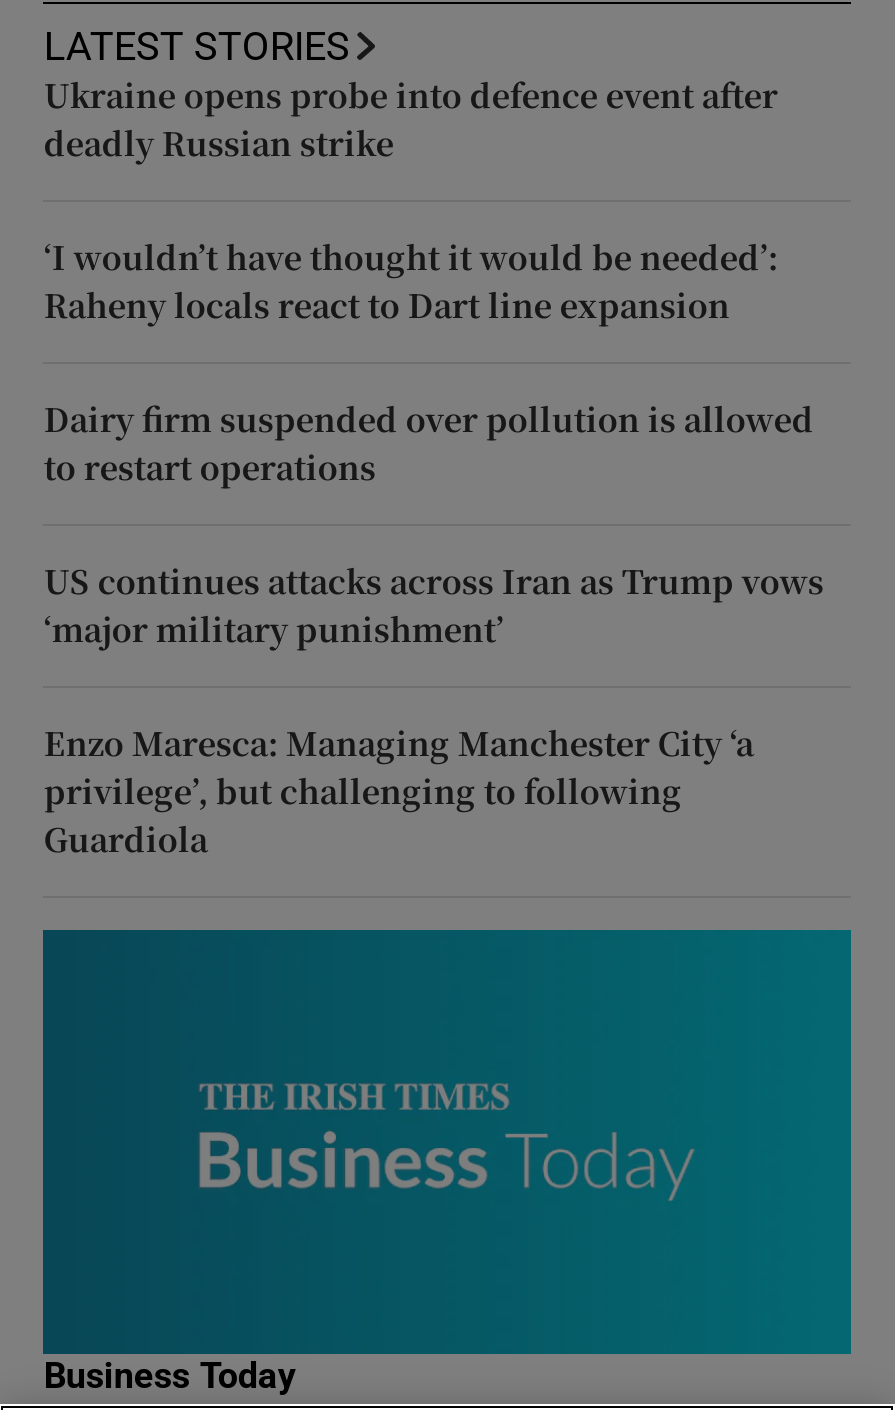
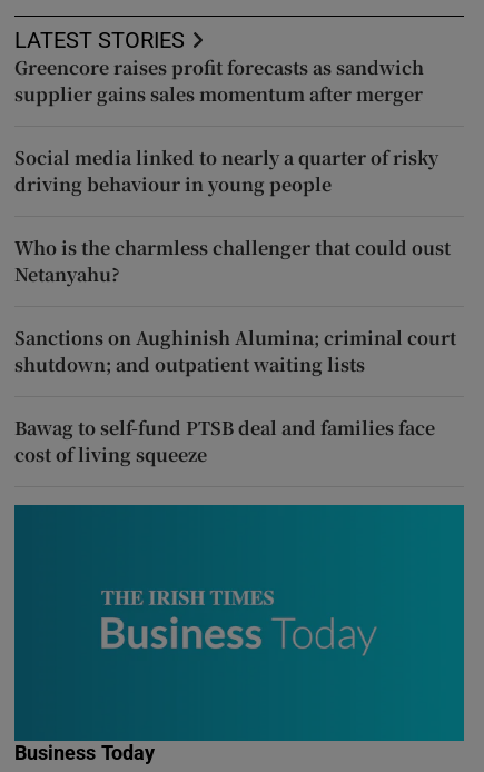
[44,72,778,166] Ukraine opens probe into defence event after | deadly Russian strike -> [15,54,424,107] Greencore raises profit forecasts as sandwich | supplier gains sales momentum after merger
[44,234,778,328] ‘I wouldn’t have thought it would be needed’: | Raheny locals react to Dart line expansion -> [15,144,439,197] Social media linked to nearly a quarter of risky | driving behaviour in young people
[44,396,814,490] Dairy firm suspended over pollution is allowed | to restart operations -> [15,235,451,287] Who is the charmless challenger that could oust | Netanyahu?
[44,558,824,652] US continues attacks across Iran as Trump vows | ‘major military punishment’ -> [15,325,457,377] Sanctions on Aughinish Alumina; criminal court | shutdown; and outpatient waiting lists
[44,720,754,862] Enzo Maresca: Managing Manchester City ‘a | privilege’, but challenging to following | Guardiola -> [15,415,435,467] Bawag to self-fund PTSB deal and families face | cost of living squeeze

